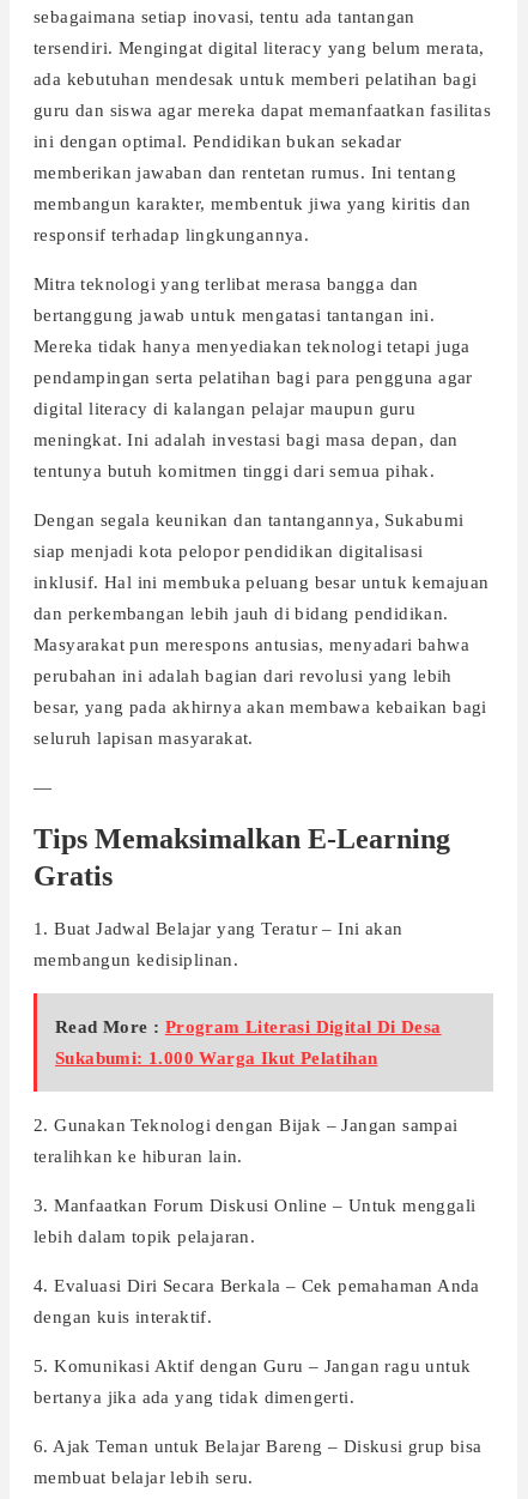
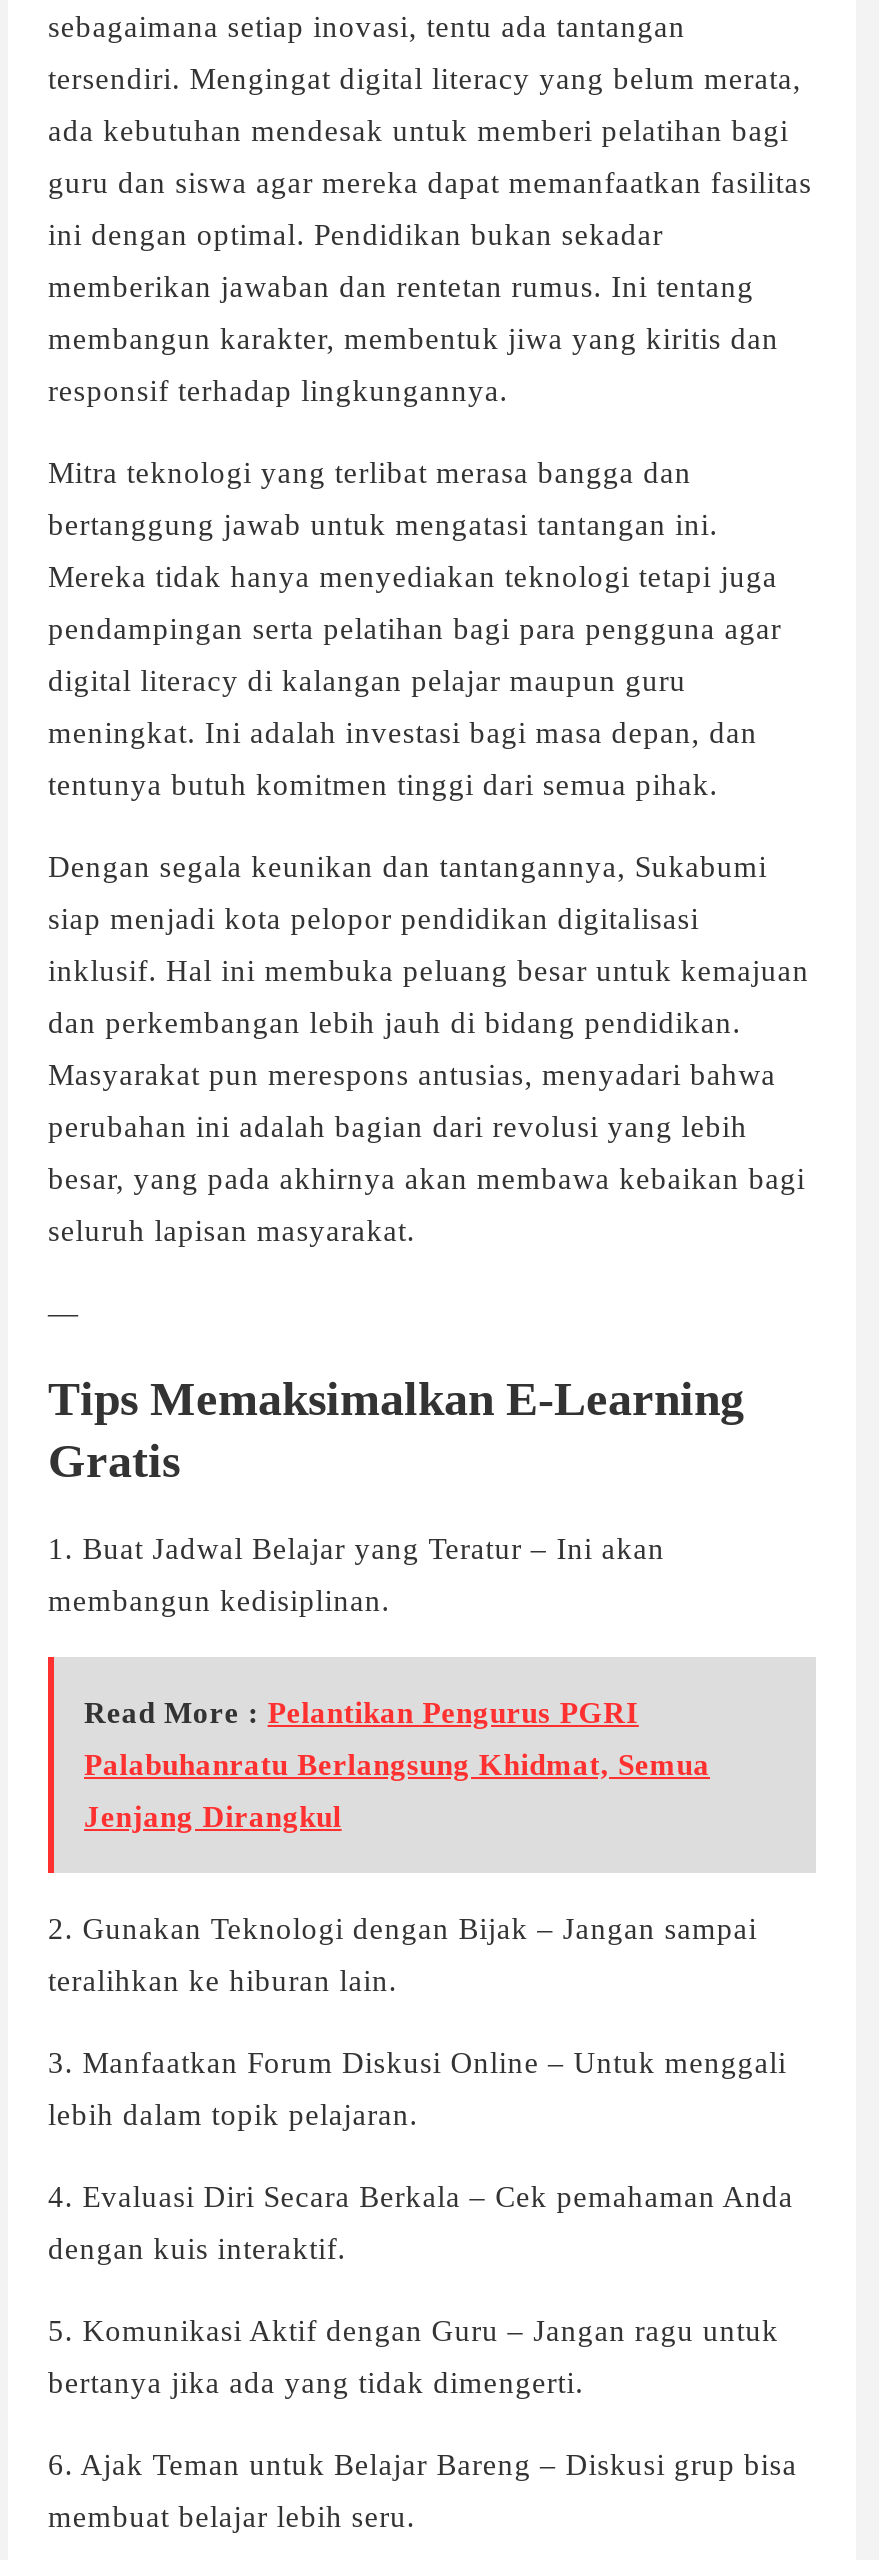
[55,1018,441,1068] Read More : Program Literasi Digital Di Desa | Sukabumi: 1.000 Warga Ikut Pelatihan -> [84,1697,710,1833] Read More : Pelantikan Pengurus PGRI | Palabuhanratu Berlangsung Khidmat, Semua | Jenjang Dirangkul

